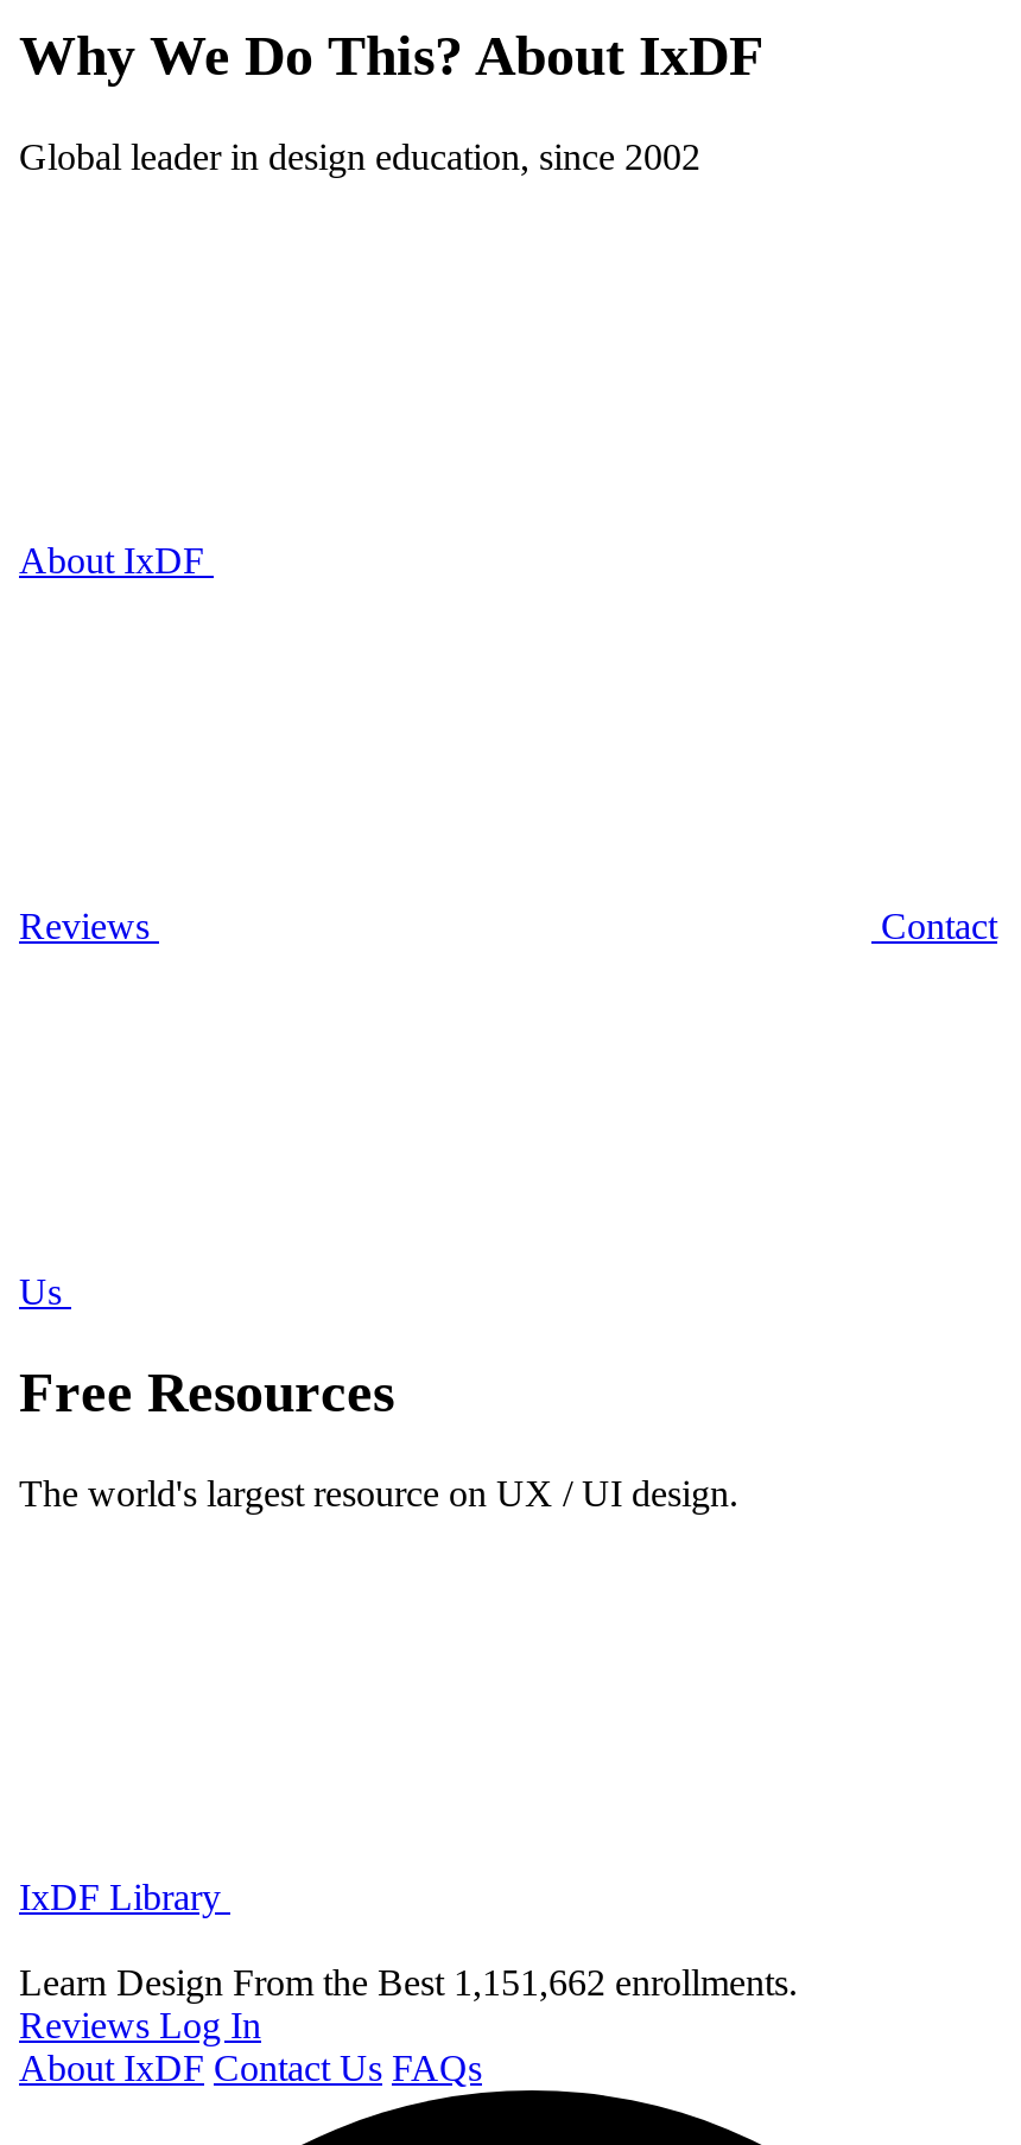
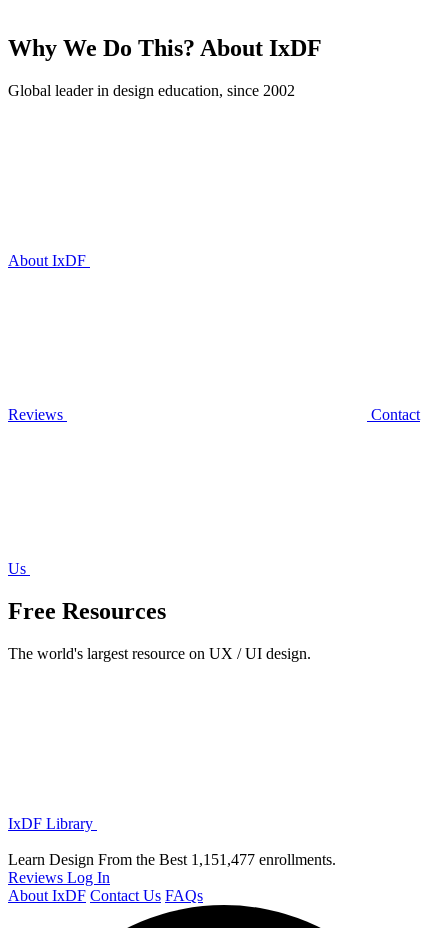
[19,1961,798,2002] Learn Design From the Best 1,151,662 enrollments. -> [8,851,336,868] Learn Design From the Best 1,151,477 enrollments.

